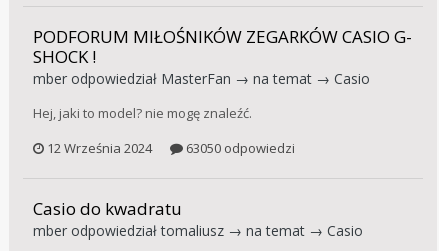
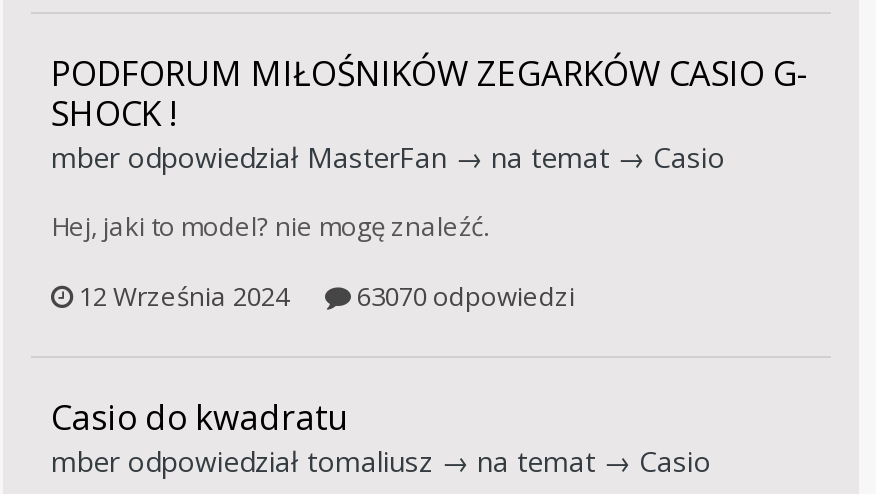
[47,139,295,157] 12 Września 2024 63050 odpowiedzi -> [79,278,575,314] 12 Września 2024 63070 odpowiedzi

